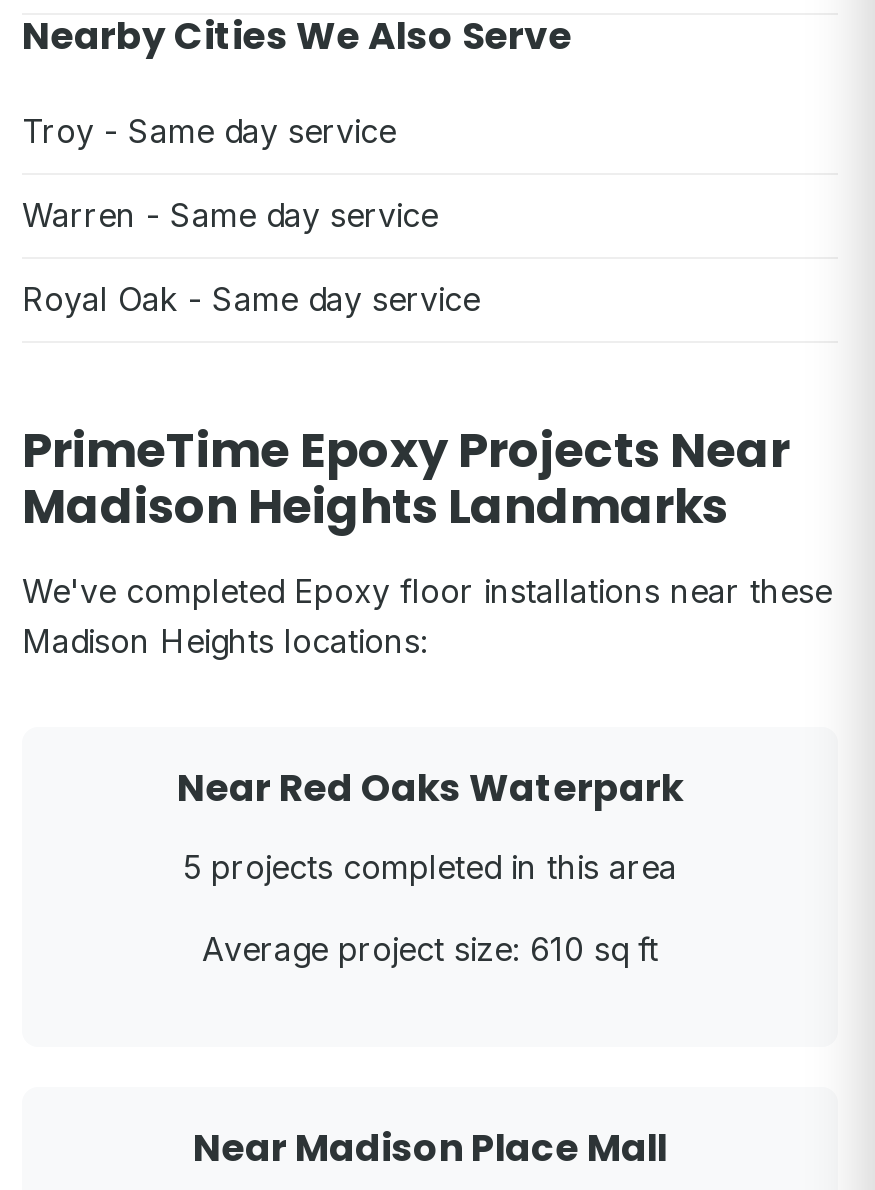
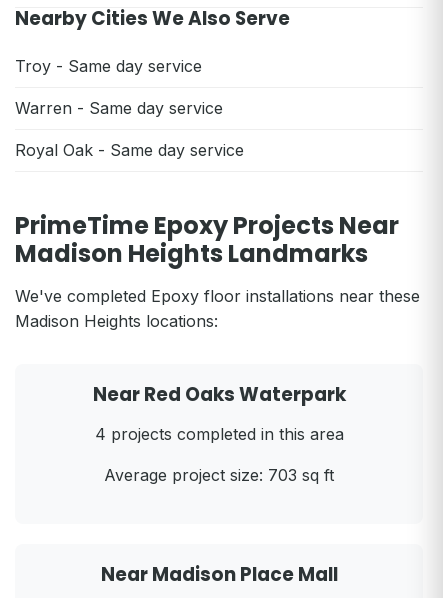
[183,847,677,887] 5 projects completed in this area -> [94,424,343,444] 4 projects completed in this area
[202,929,658,969] Average project size: 610 sq ft -> [104,465,334,485] Average project size: 703 sq ft

